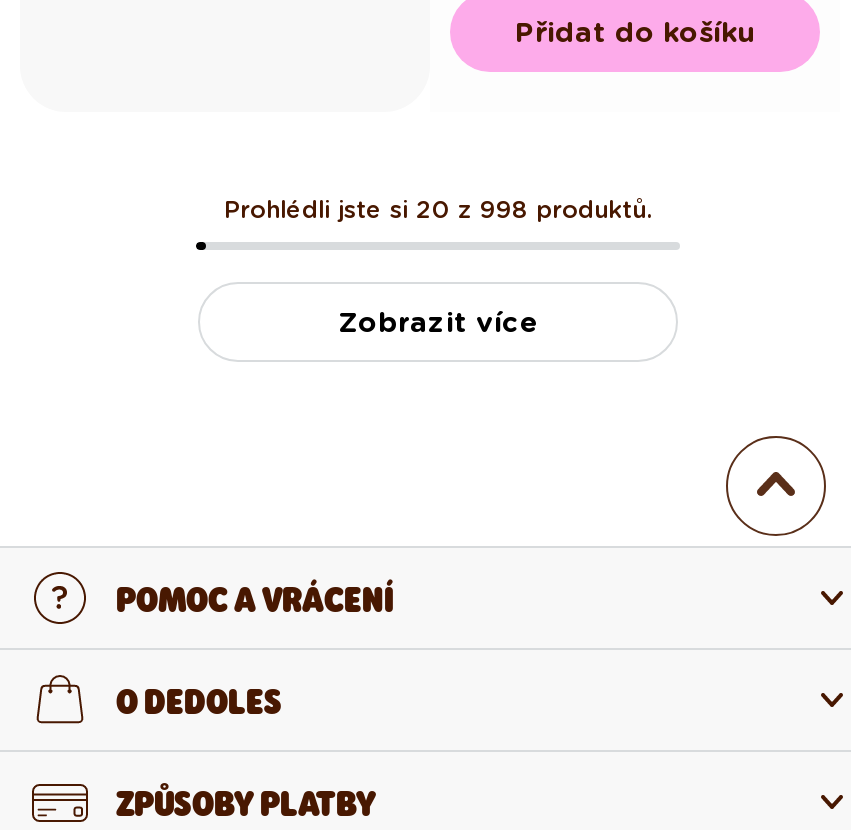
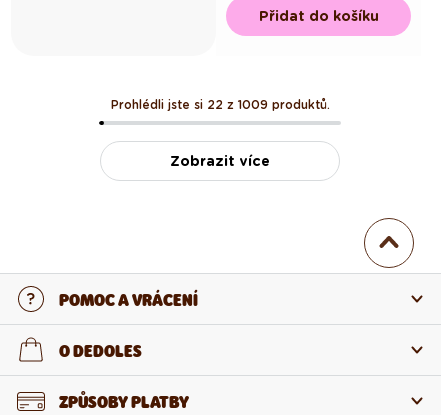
[224,194,652,224] Prohlédli jste si 20 z 998 produktů. -> [110,97,329,112] Prohlédli jste si 22 z 1009 produktů.

